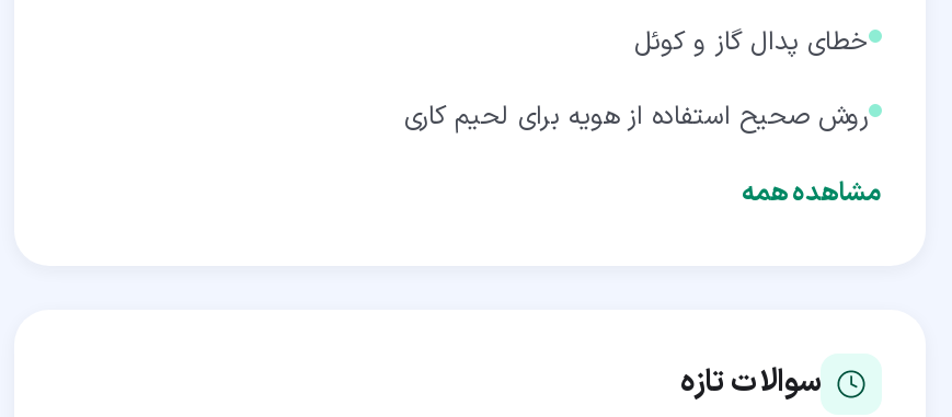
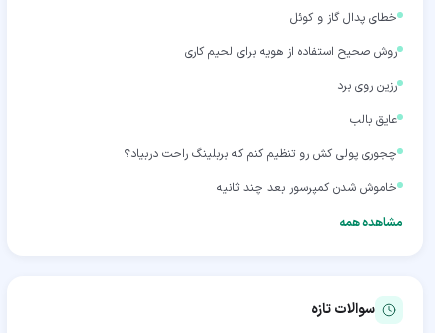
none -> [124,77,397,197] رزین روی برد | عایق بالب | چجوری پولی کش رو تنظیم کنم که بربلینگ راحت دربیاد؟ | خاموش شدن کمپرسور بعد چند ثانیه

